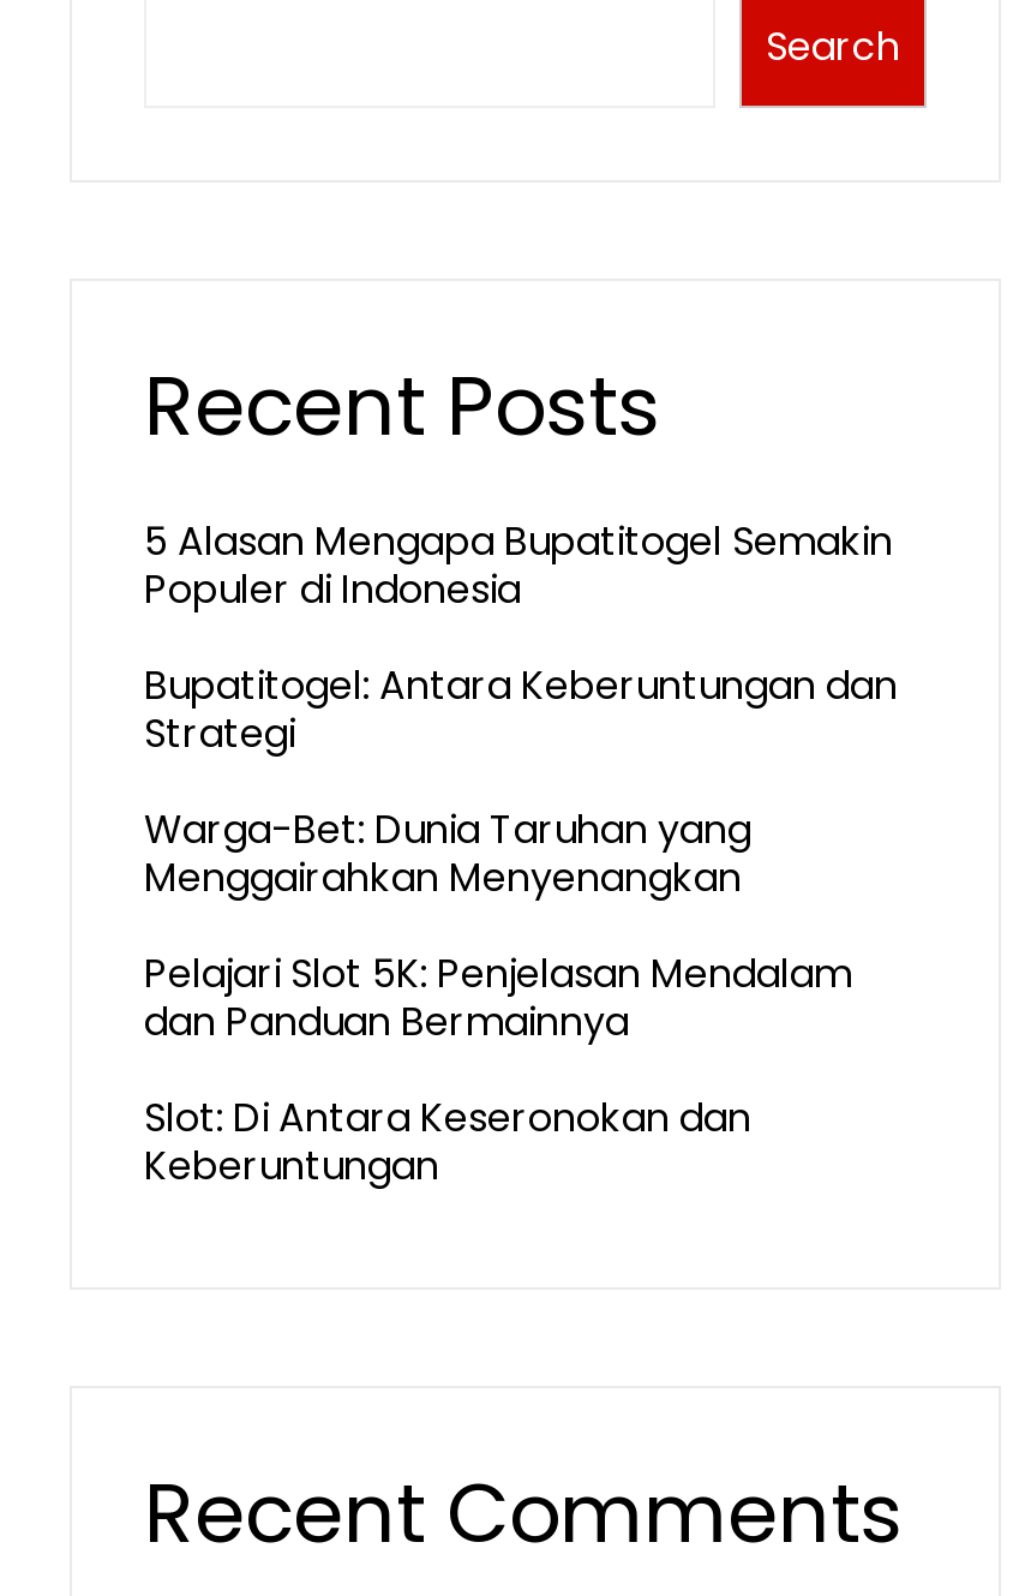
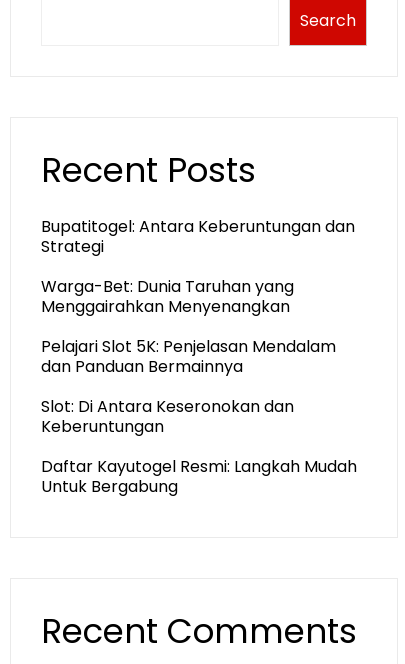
[144,514,893,617] 5 Alasan Mengapa Bupatitogel Semakin | Populer di Indonesia -> none
moved [144,658,898,1194] -> [41,215,355,438]: Bupatitogel: Antara Keberuntungan dan | Strategi | Warga-Bet: Dunia Taruhan yang | Menggairahkan Menyenangkan | Pelajari Slot 5K: Penjelasan Mendalam | dan Panduan Bermainnya | Slot: Di Antara Keseronokan dan | Keberuntungan
none -> [41,455,357,498] Daftar Kayutogel Resmi: Langkah Mudah | Untuk Bergabung

